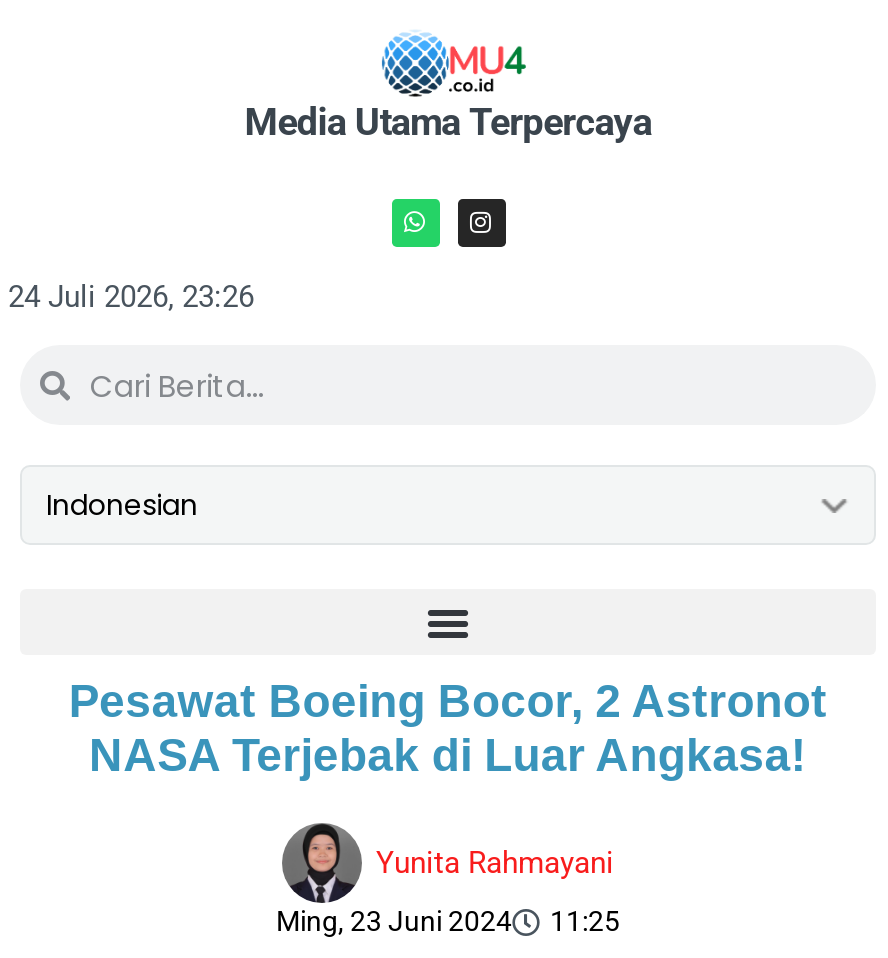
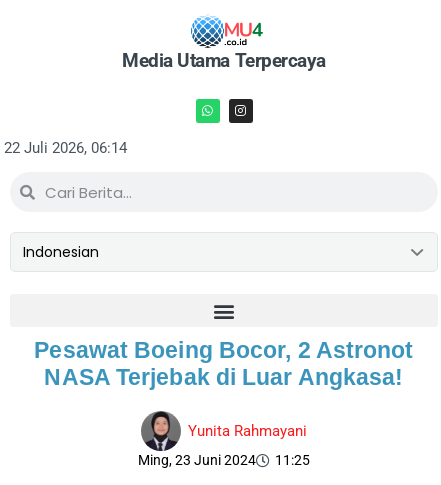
[8,279,254,315] 24 Juli 2026, 23:26 -> [4,139,127,157] 22 Juli 2026, 06:14

